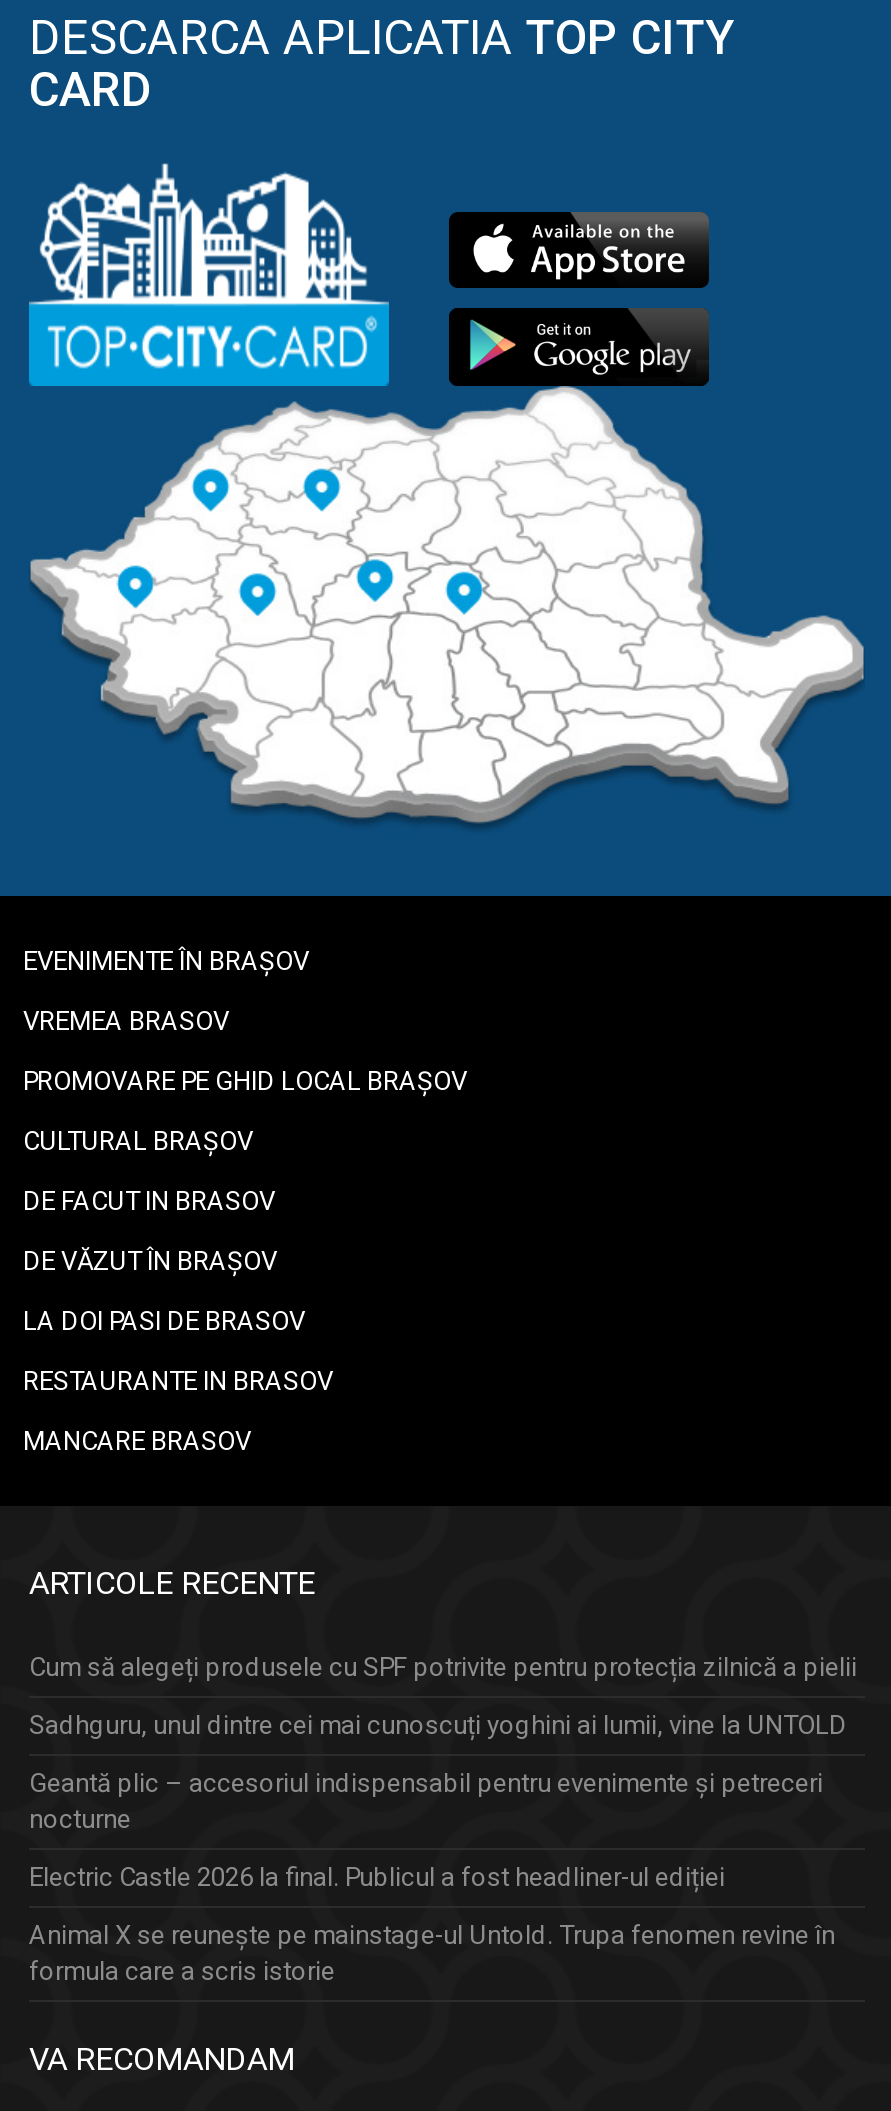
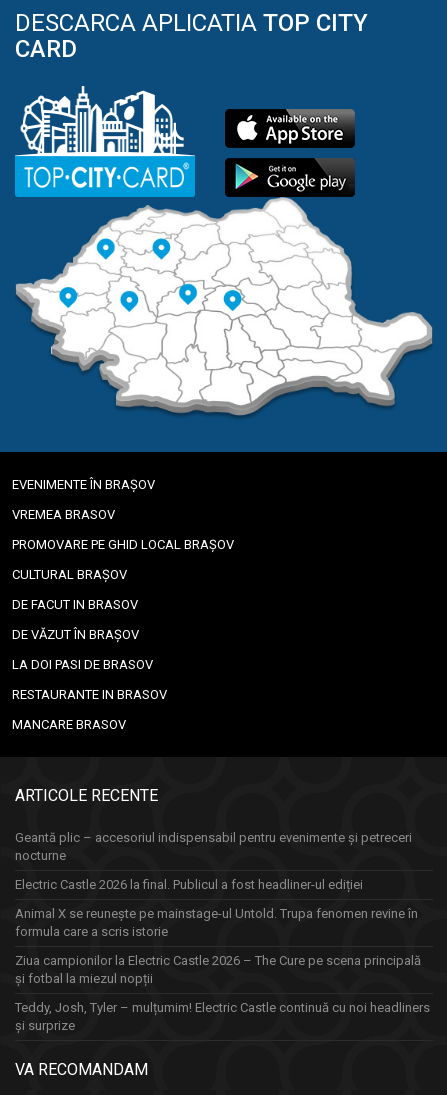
[29,1653,857,1741] Cum să alegeți produsele cu SPF potrivite pentru protecția zilnică a pielii | Sadhguru, unul dintre cei mai cunoscuți yoghini ai lumii, vine la UNTOLD -> none
moved [29,1769,835,1987] -> [15,830,418,939]: Geantă plic – accesoriul indispensabil pentru evenimente și petreceri | nocturne | Electric Castle 2026 la final. Publicul a fost headliner-ul ediției | Animal X se reunește pe mainstage-ul Untold. Trupa fenomen revine în | formula care a scris istorie
none -> [15,953,430,1033] Ziua campionilor la Electric Castle 2026 – The Cure pe scena principală | și fotbal la miezul nopții | Teddy, Josh, Tyler – mulțumim! Electric Castle continuă cu noi headliners | și surprize

